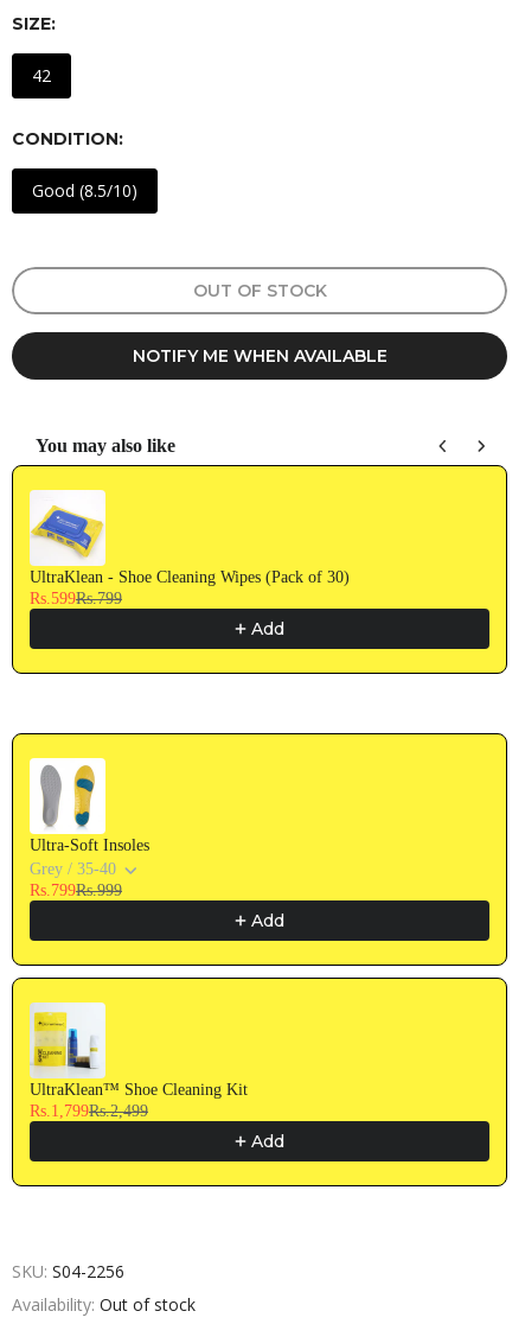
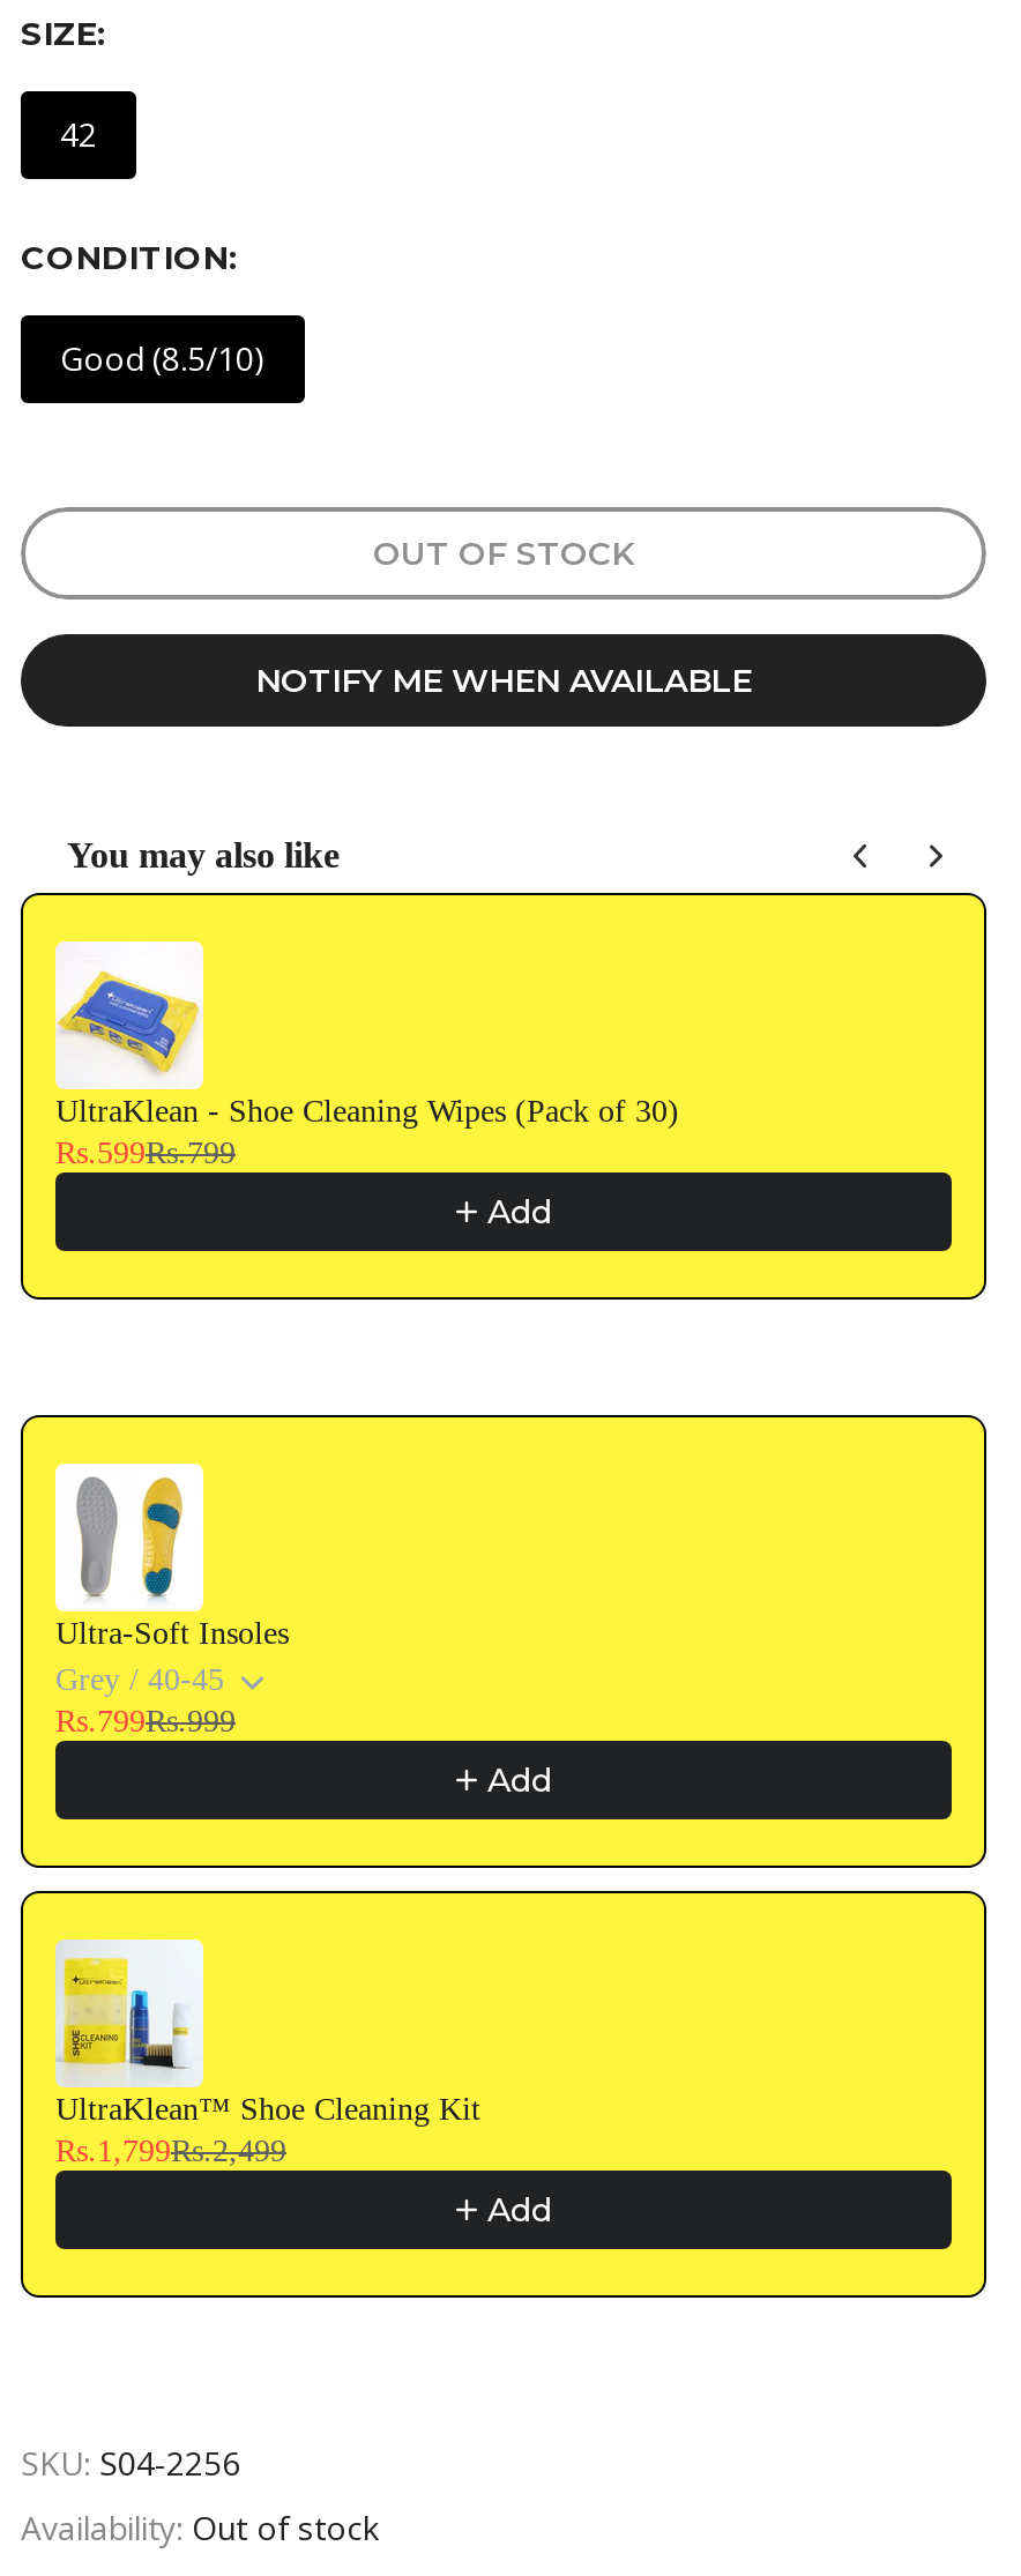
[30,860,116,878] Grey / 35-40 -> [55,1662,224,1696] Grey / 40-45

